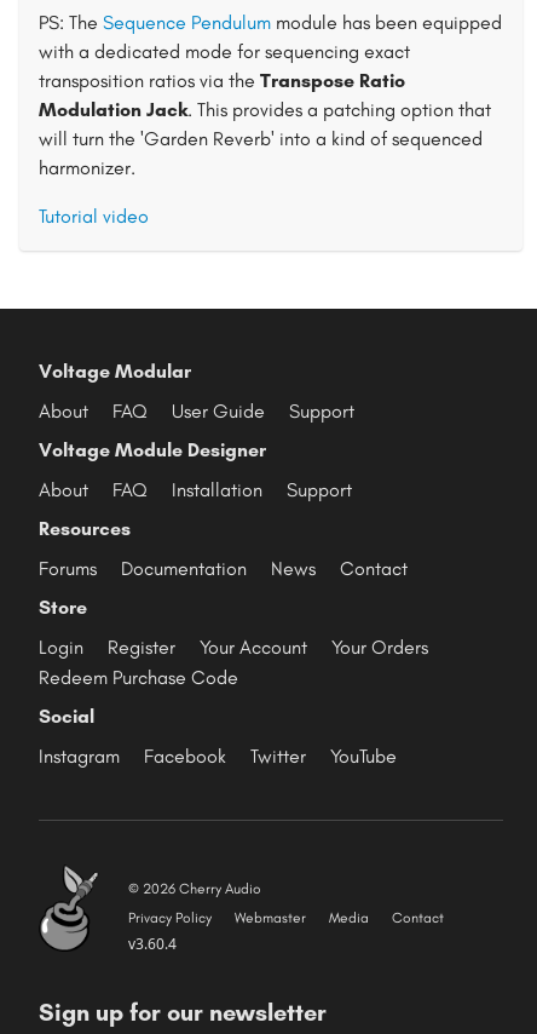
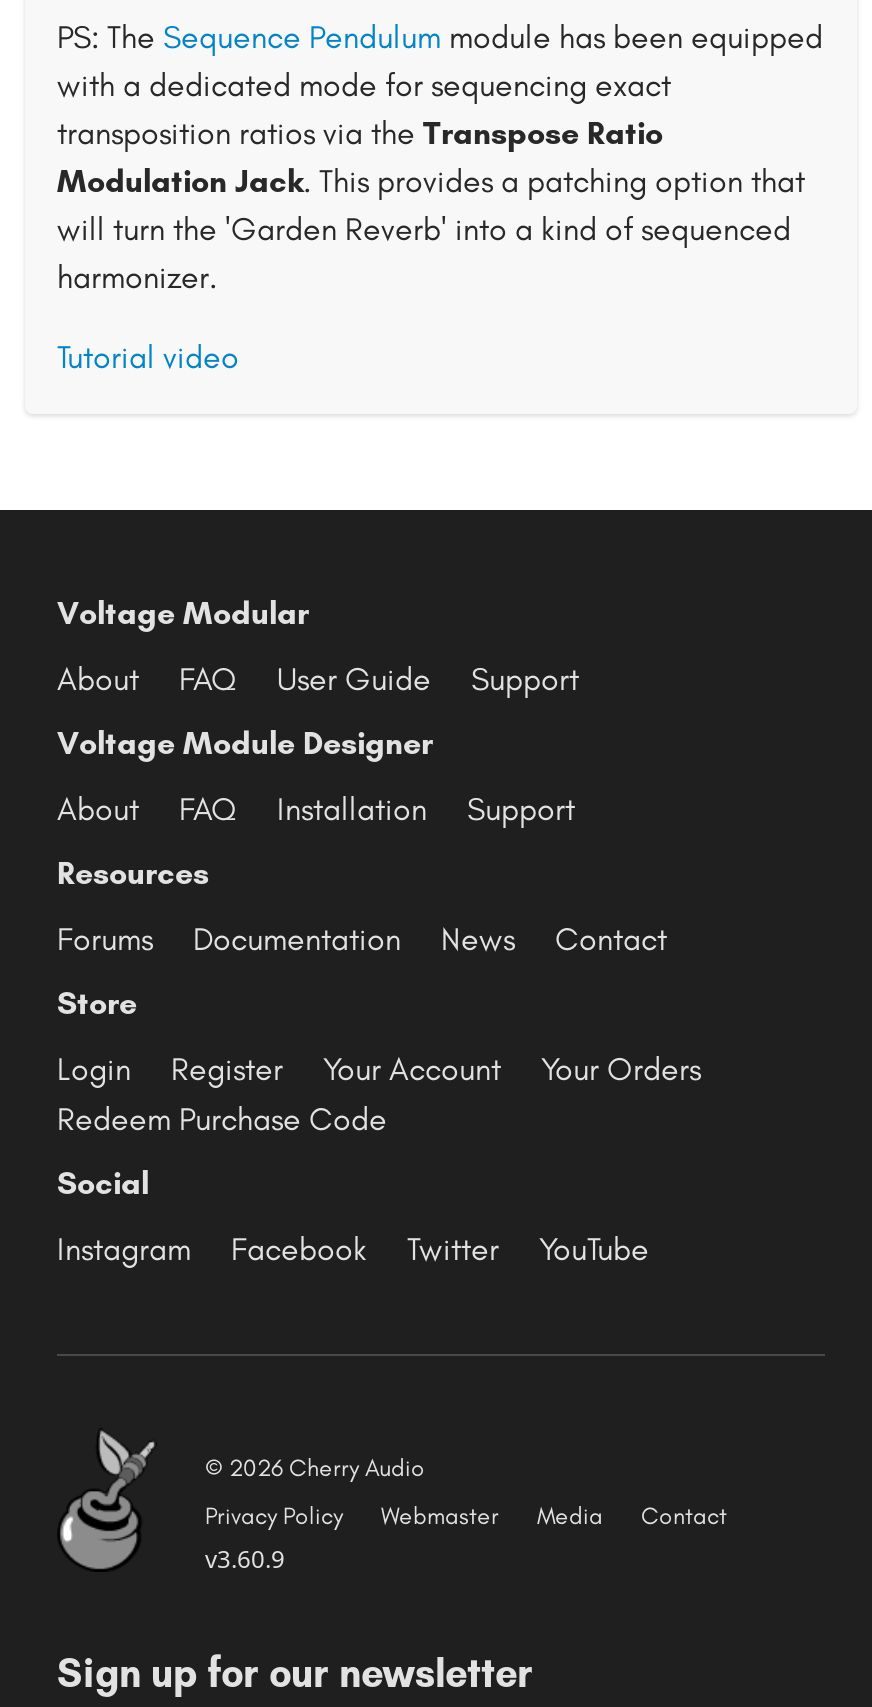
[128,934,177,954] v3.60.4 -> [205,1542,285,1576] v3.60.9

